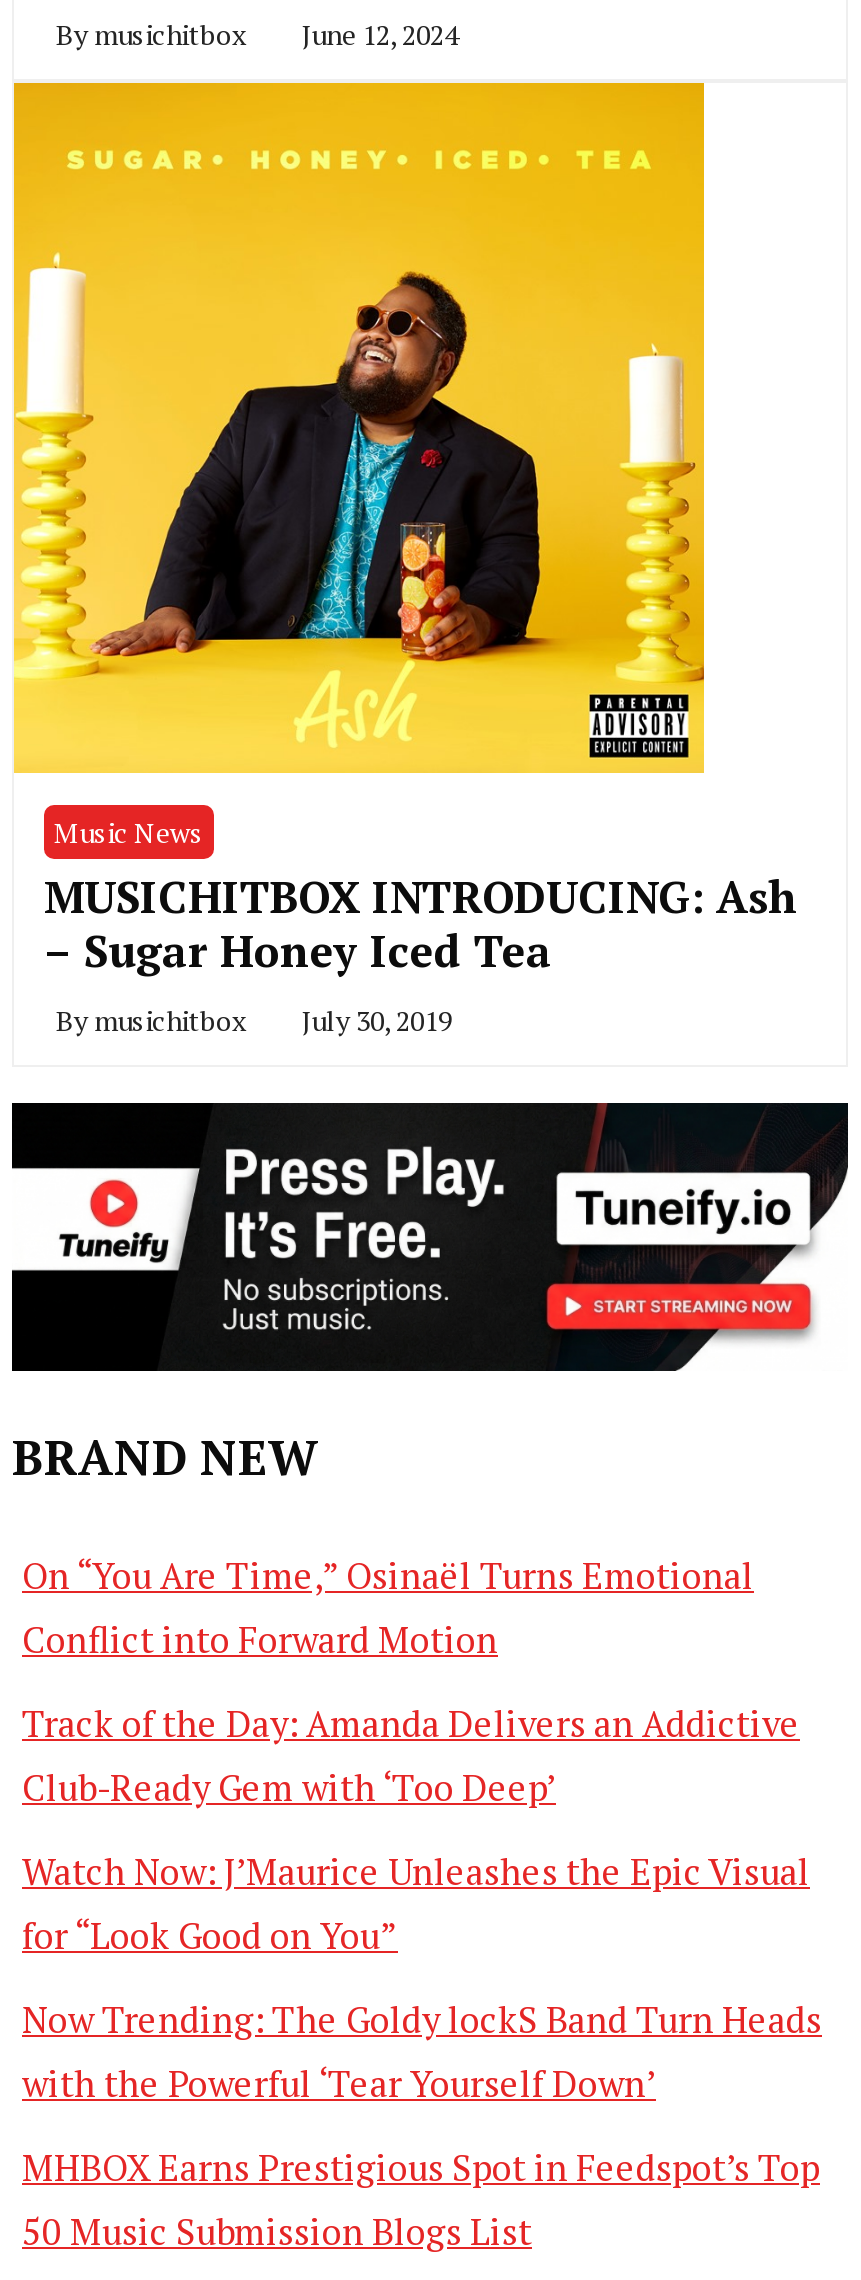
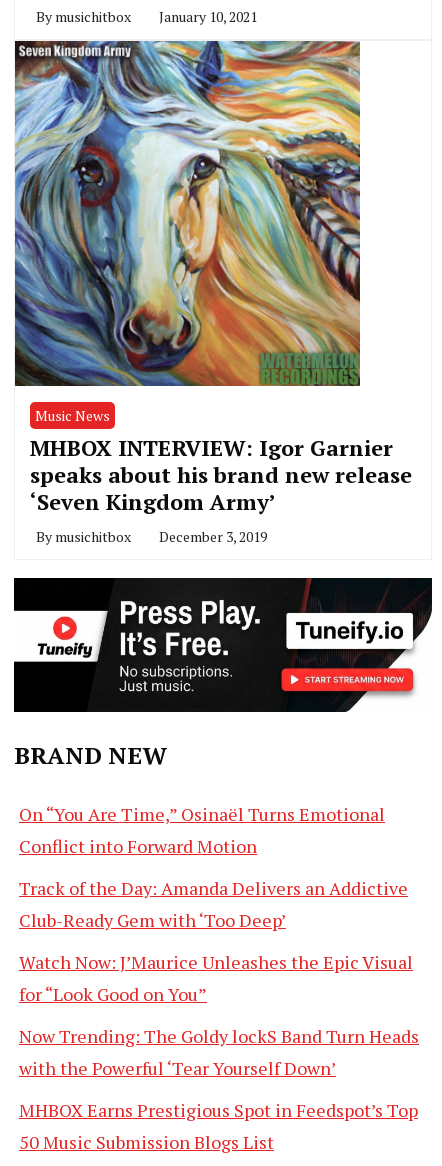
[56,14,458,52] By musichitbox June 12, 2024 -> [36,7,257,26] By musichitbox January 10, 2021
[12,80,706,774] [image] -> [14,40,361,387] [image]
[44,866,796,978] MUSICHITBOX INTRODUCING: Ash | – Sugar Honey Iced Tea -> [30,433,412,516] MHBOX INTERVIEW: Igor Garnier | speaks about his brand new release | ‘Seven Kingdom Army’
[56,1000,452,1038] By musichitbox July 30, 2019 -> [36,527,267,546] By musichitbox December 3, 2019

